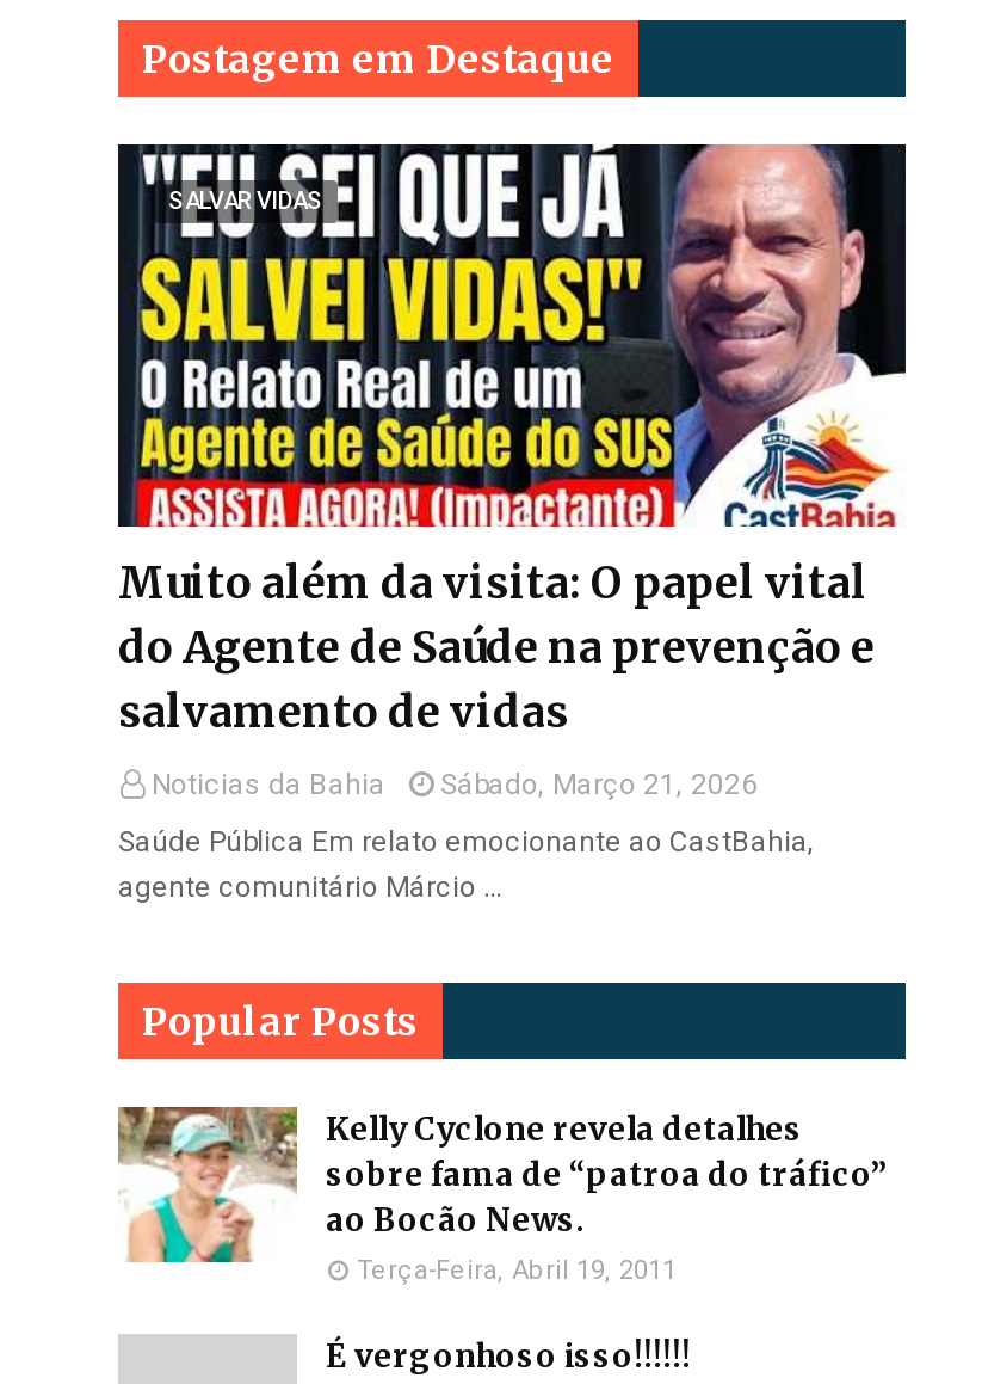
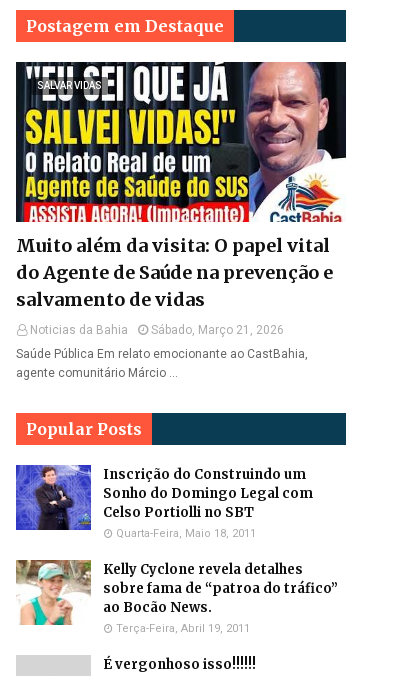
none -> [15,464,313,540] [image] | Inscrição do Construindo um | Sonho do Domingo Legal com | Celso Portiolli no SBT | Quarta-Feira, Maio 18, 2011

